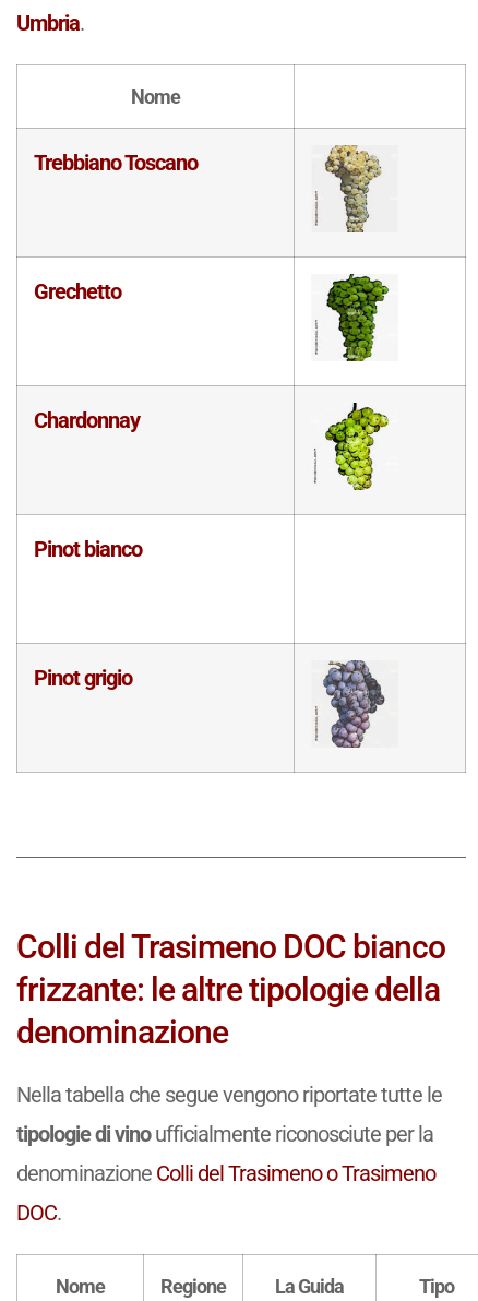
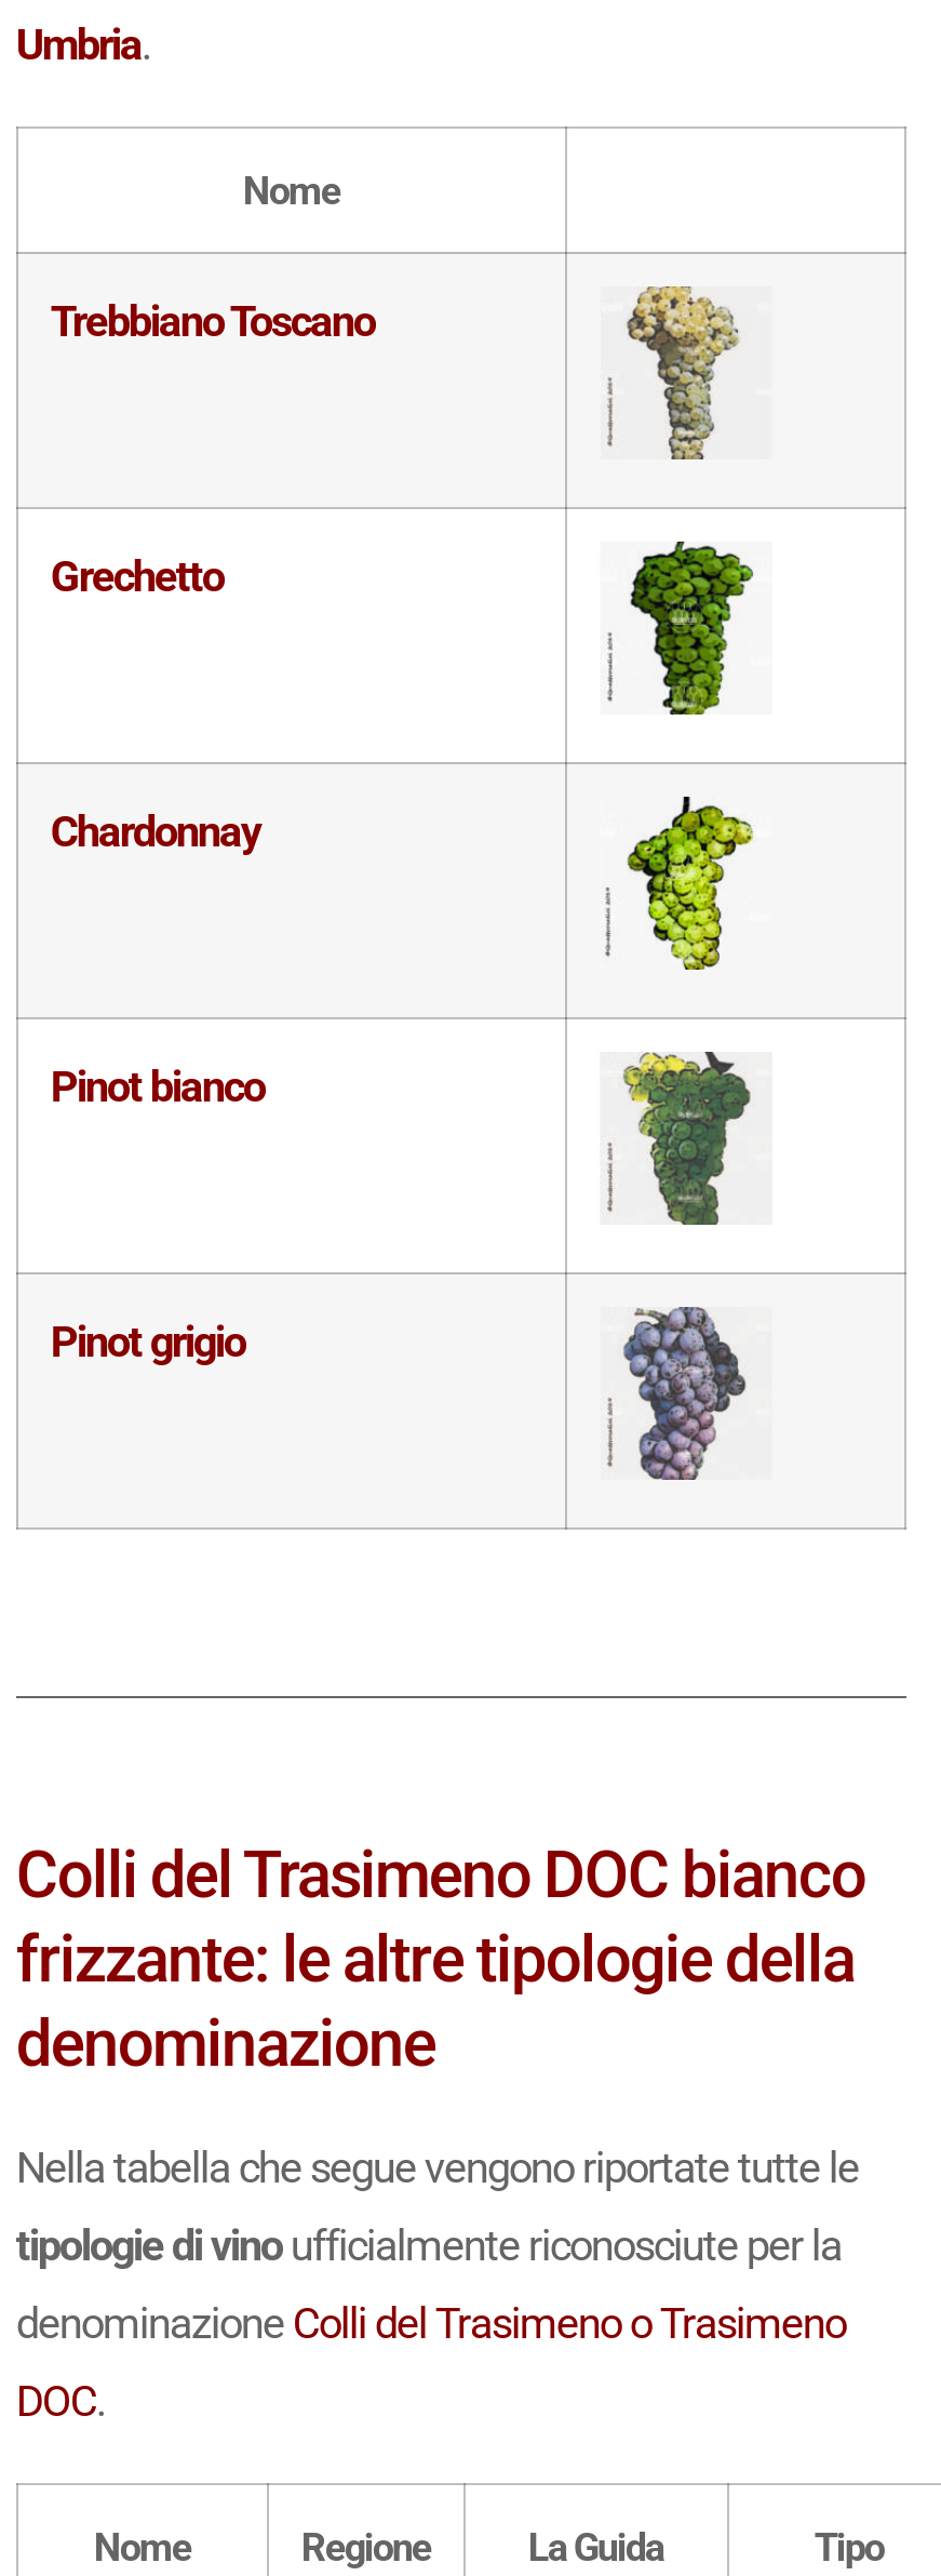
none -> [606,1050,753,1227] [image]

